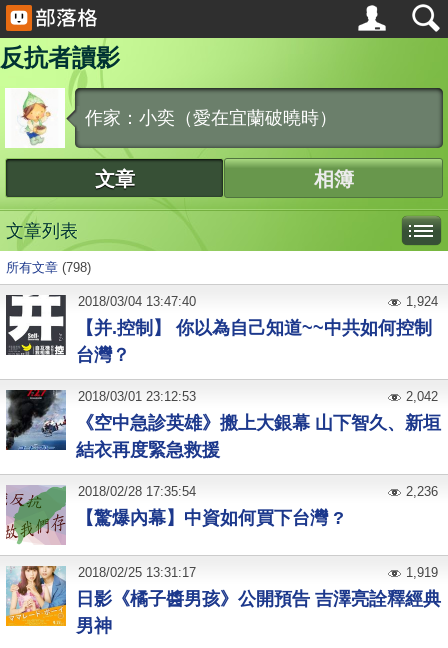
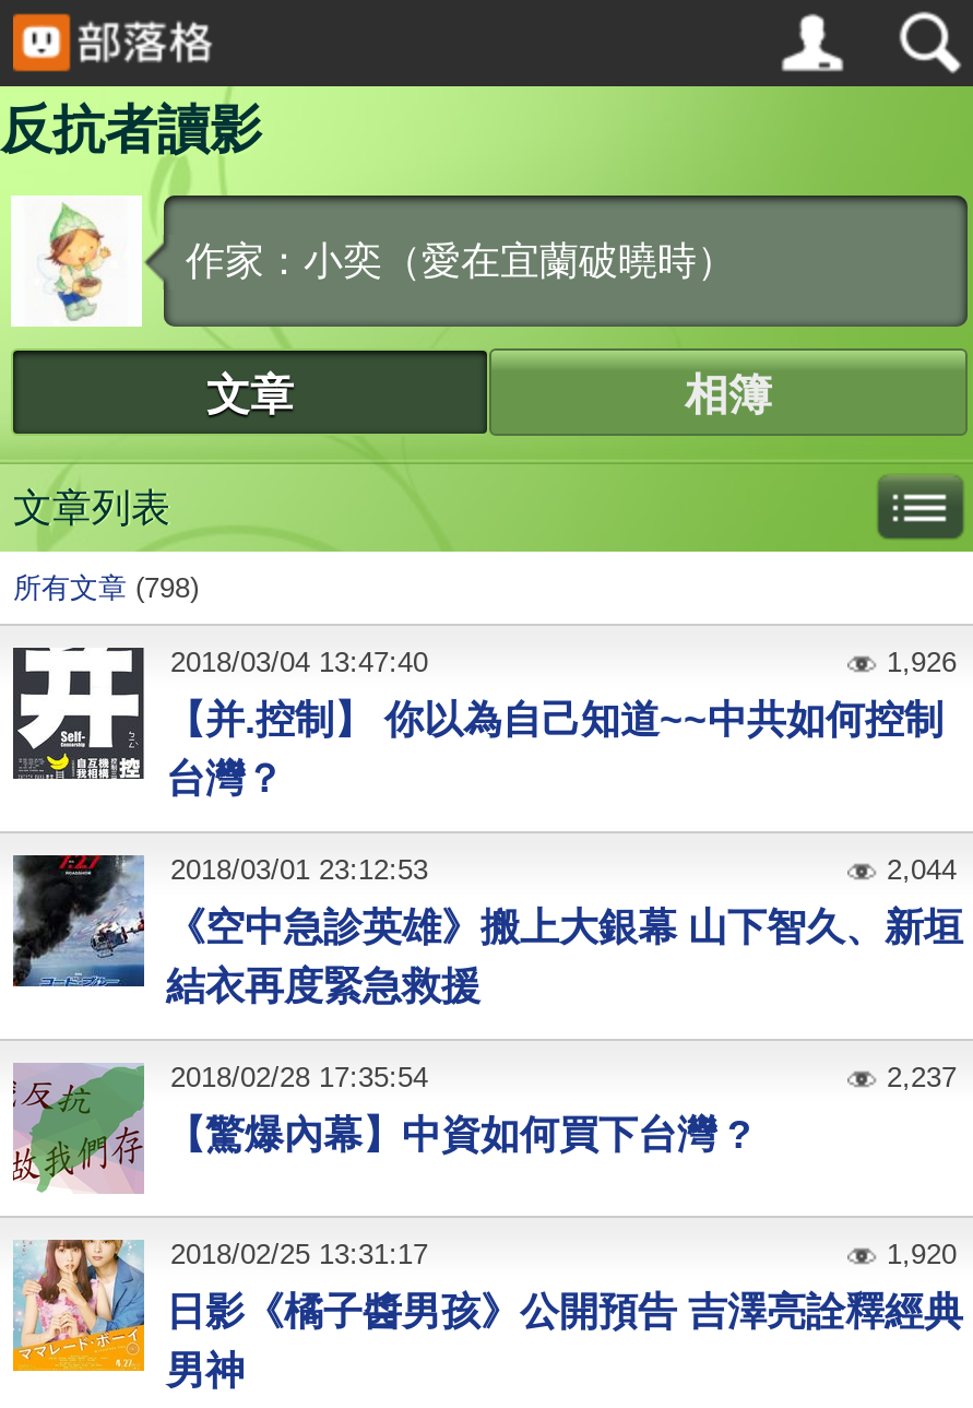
[406,294,438,309] 1,924 -> [887,646,957,678] 1,926
[406,389,438,404] 2,042 -> [887,853,957,886] 2,044
[406,484,438,499] 2,236 -> [887,1061,957,1093] 2,237
[406,565,438,580] 1,919 -> [887,1238,957,1270] 1,920

